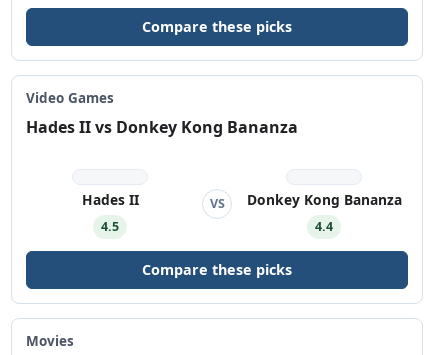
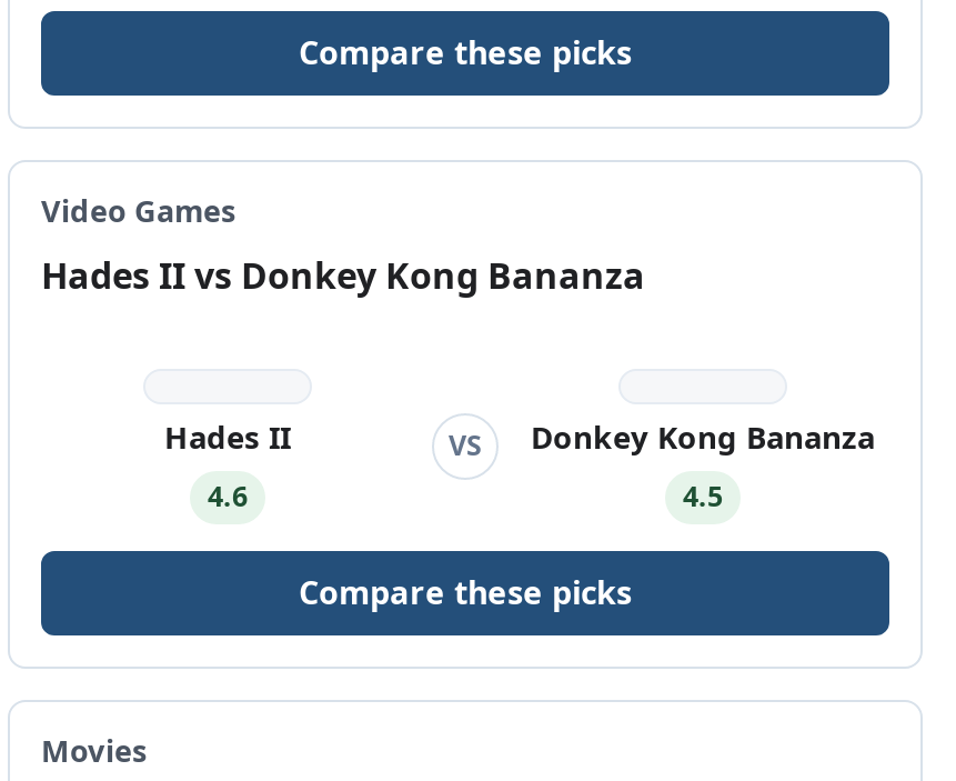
[101,218,119,235] 4.5 -> [208,478,248,516] 4.6
[315,218,333,235] 4.4 -> [683,478,723,516] 4.5

